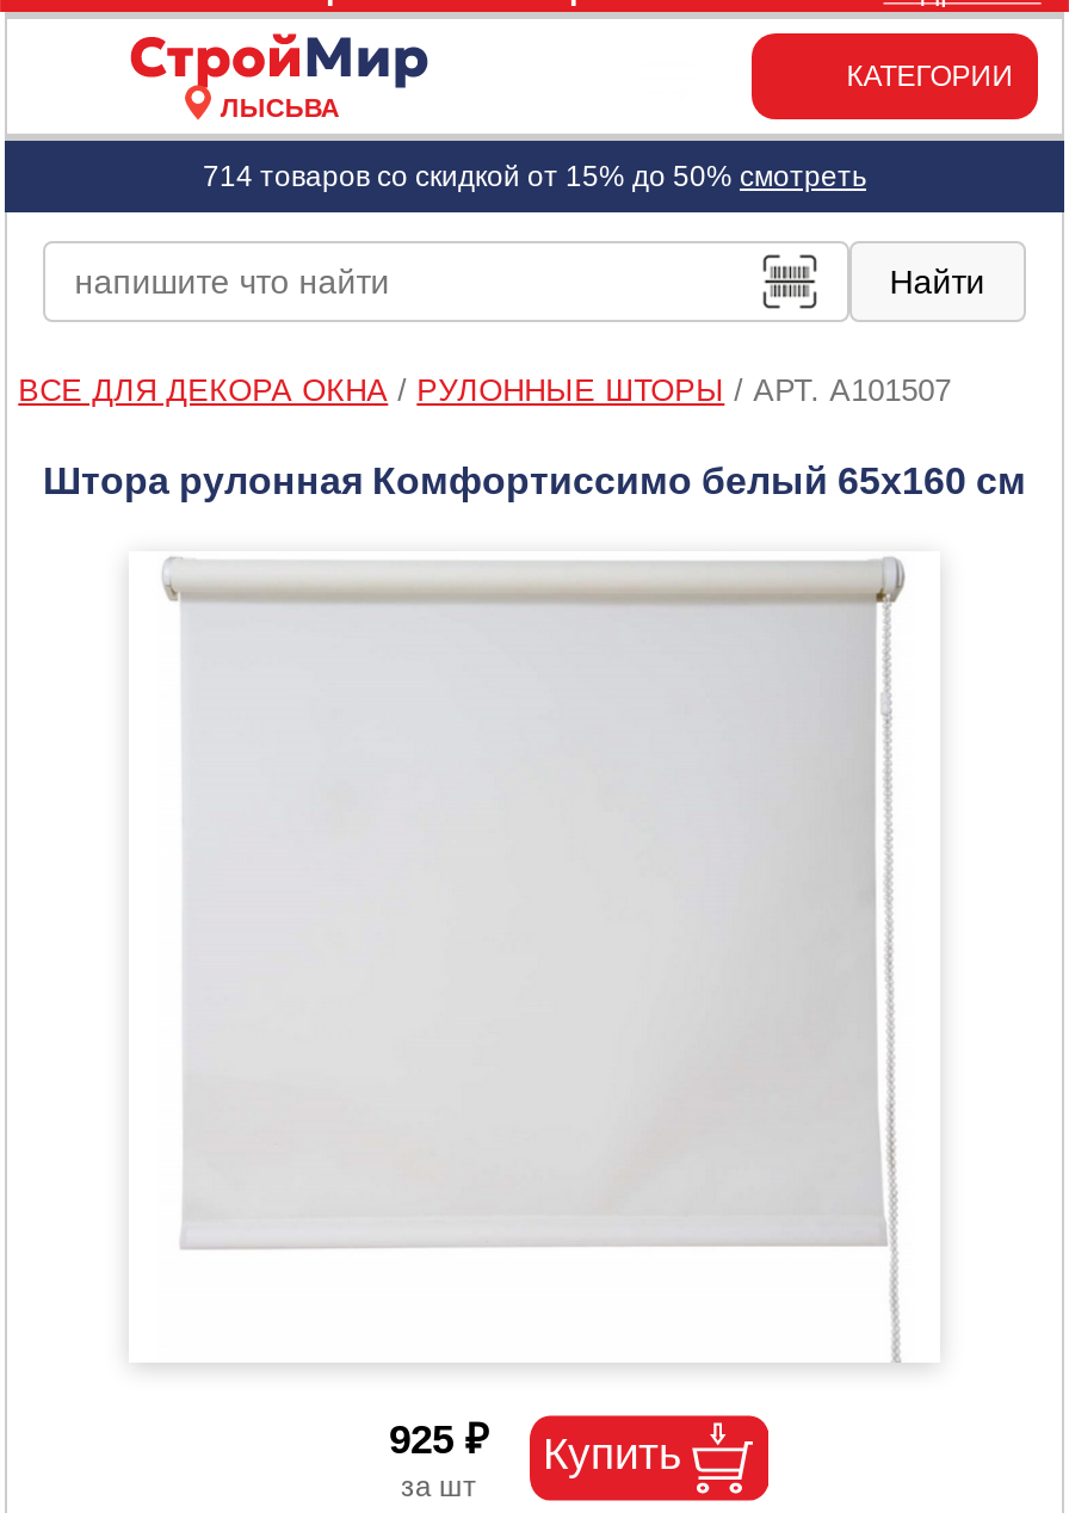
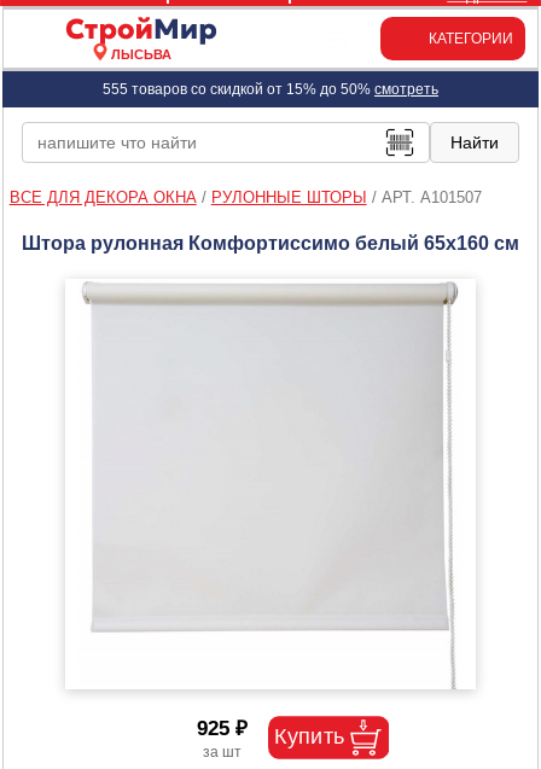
[203,159,866,193] 714 товаров со скидкой от 15% до 50% смотреть -> [103,81,438,98] 555 товаров со скидкой от 15% до 50% смотреть

